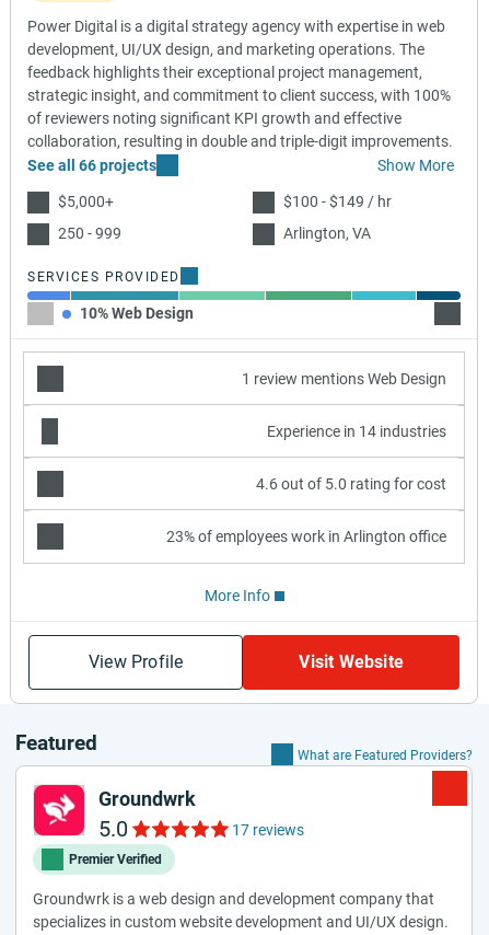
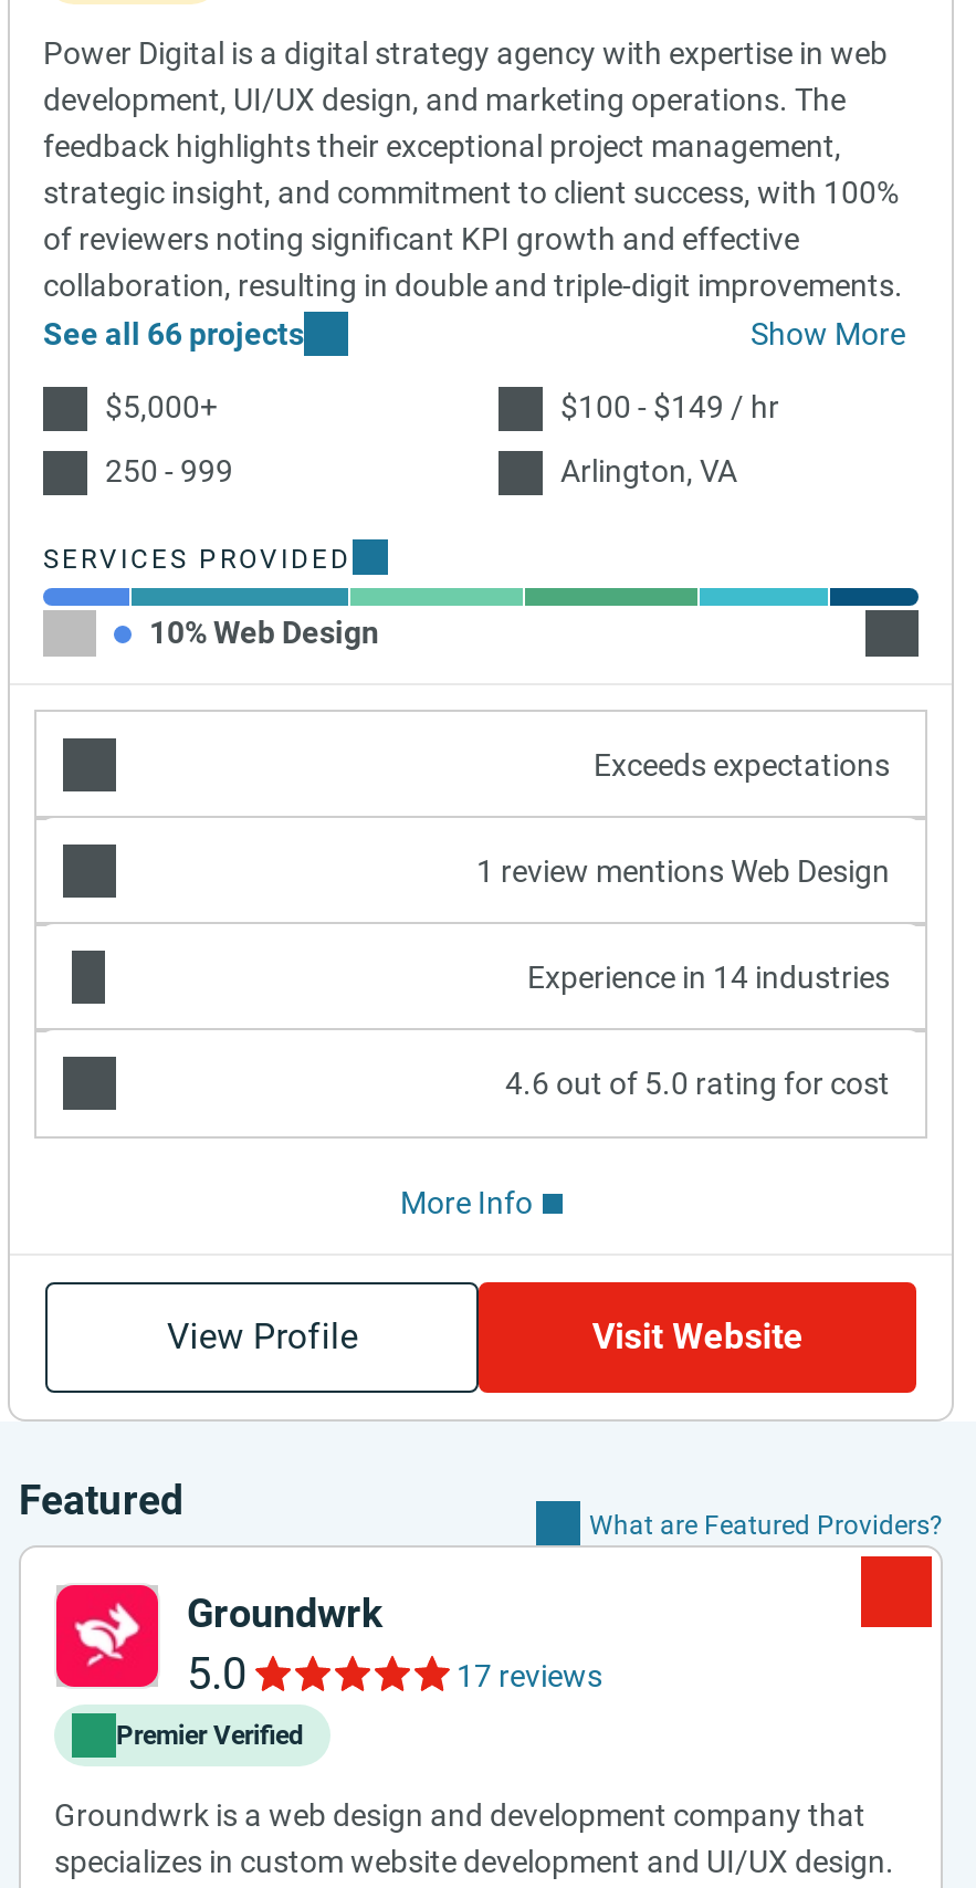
none -> [594,746,890,782] Exceeds expectations
moved [242,370,446,492] -> [476,852,890,1100]: 1 review mentions Web Design | Experience in 14 industries | 4.6 out of 5.0 rating for cost
[166,527,446,545] 23% of employees work in Arlington office -> none

